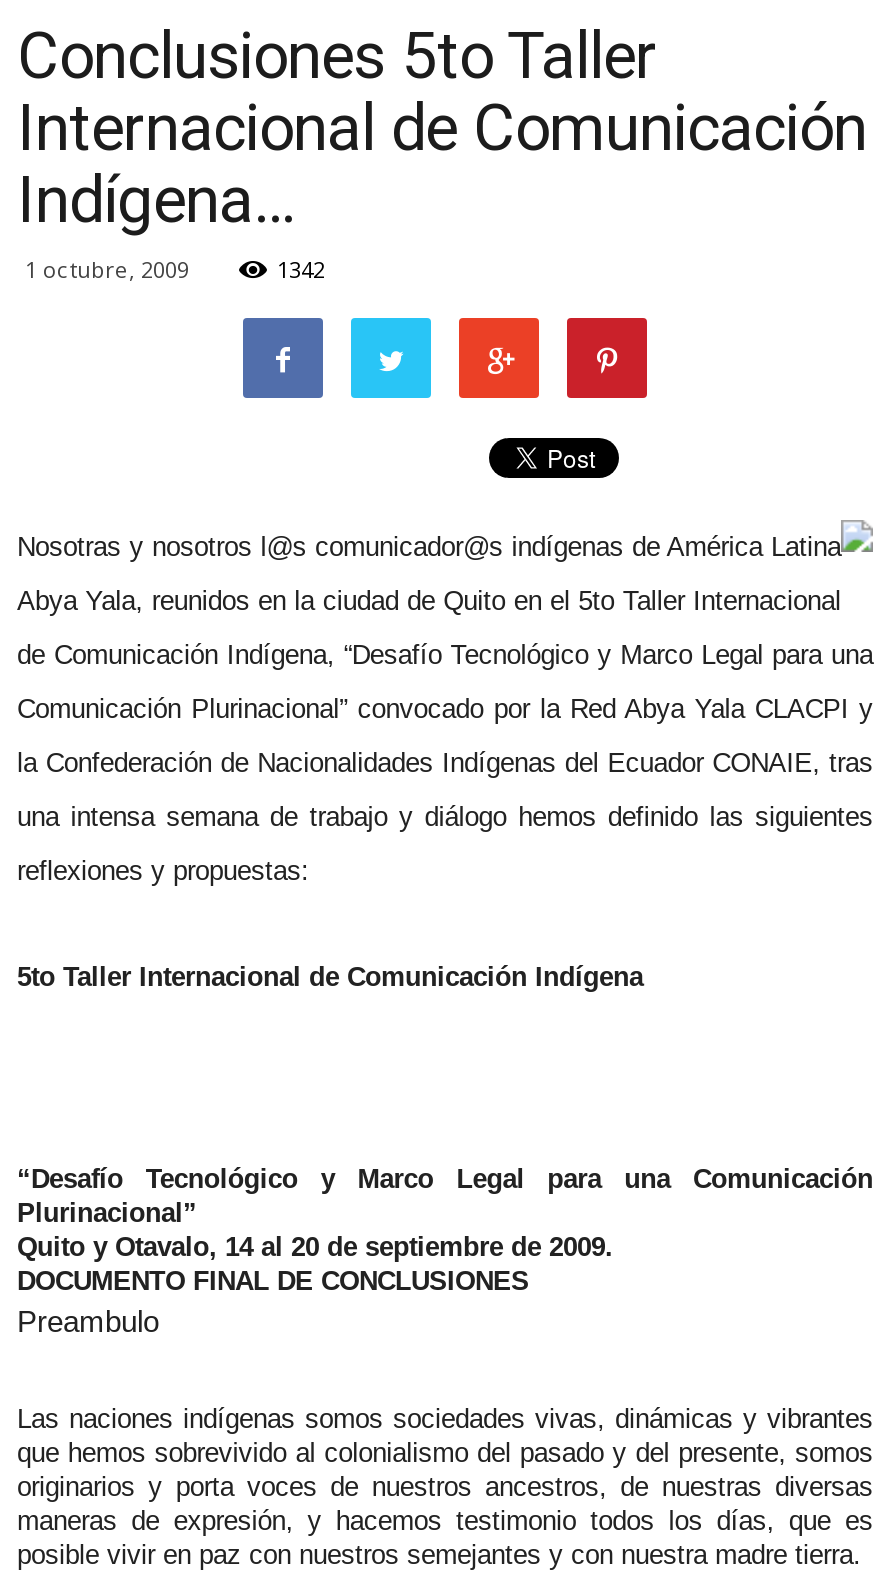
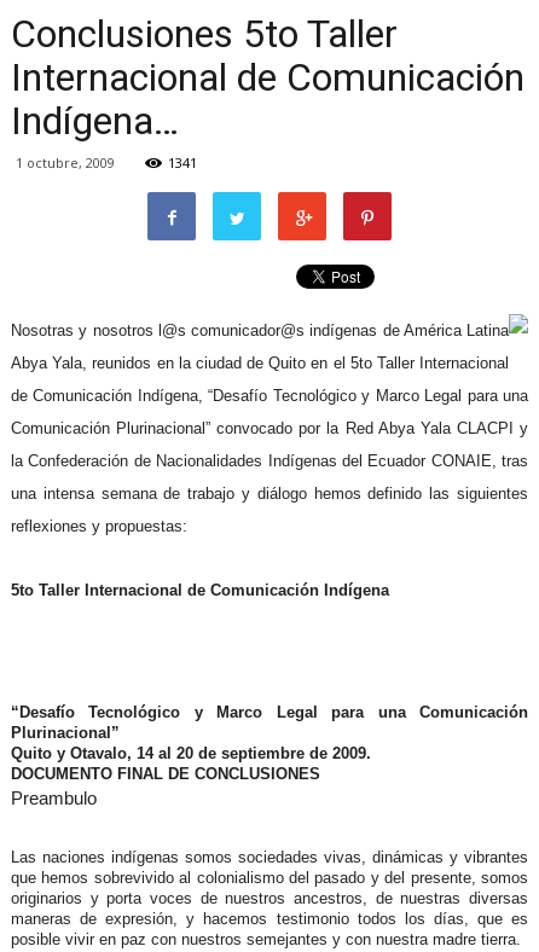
[277,254,325,284] 1342 -> [168,153,197,172] 1341

